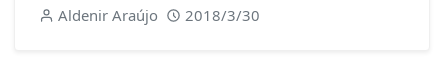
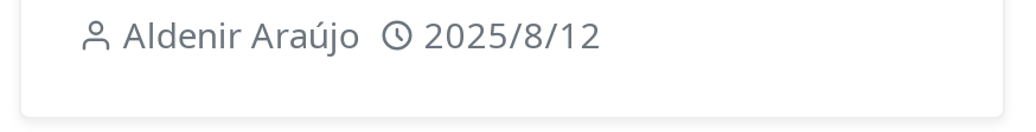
[58,5,260,25] Aldenir Araújo 2018/3/30 -> [123,11,602,58] Aldenir Araújo 2025/8/12

